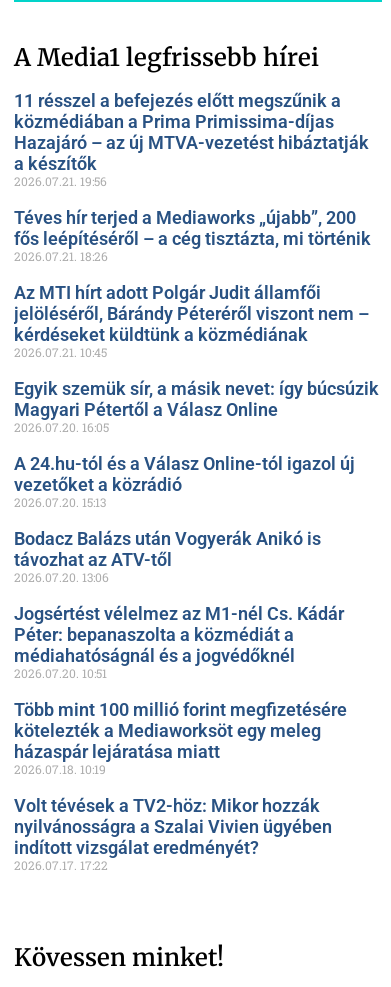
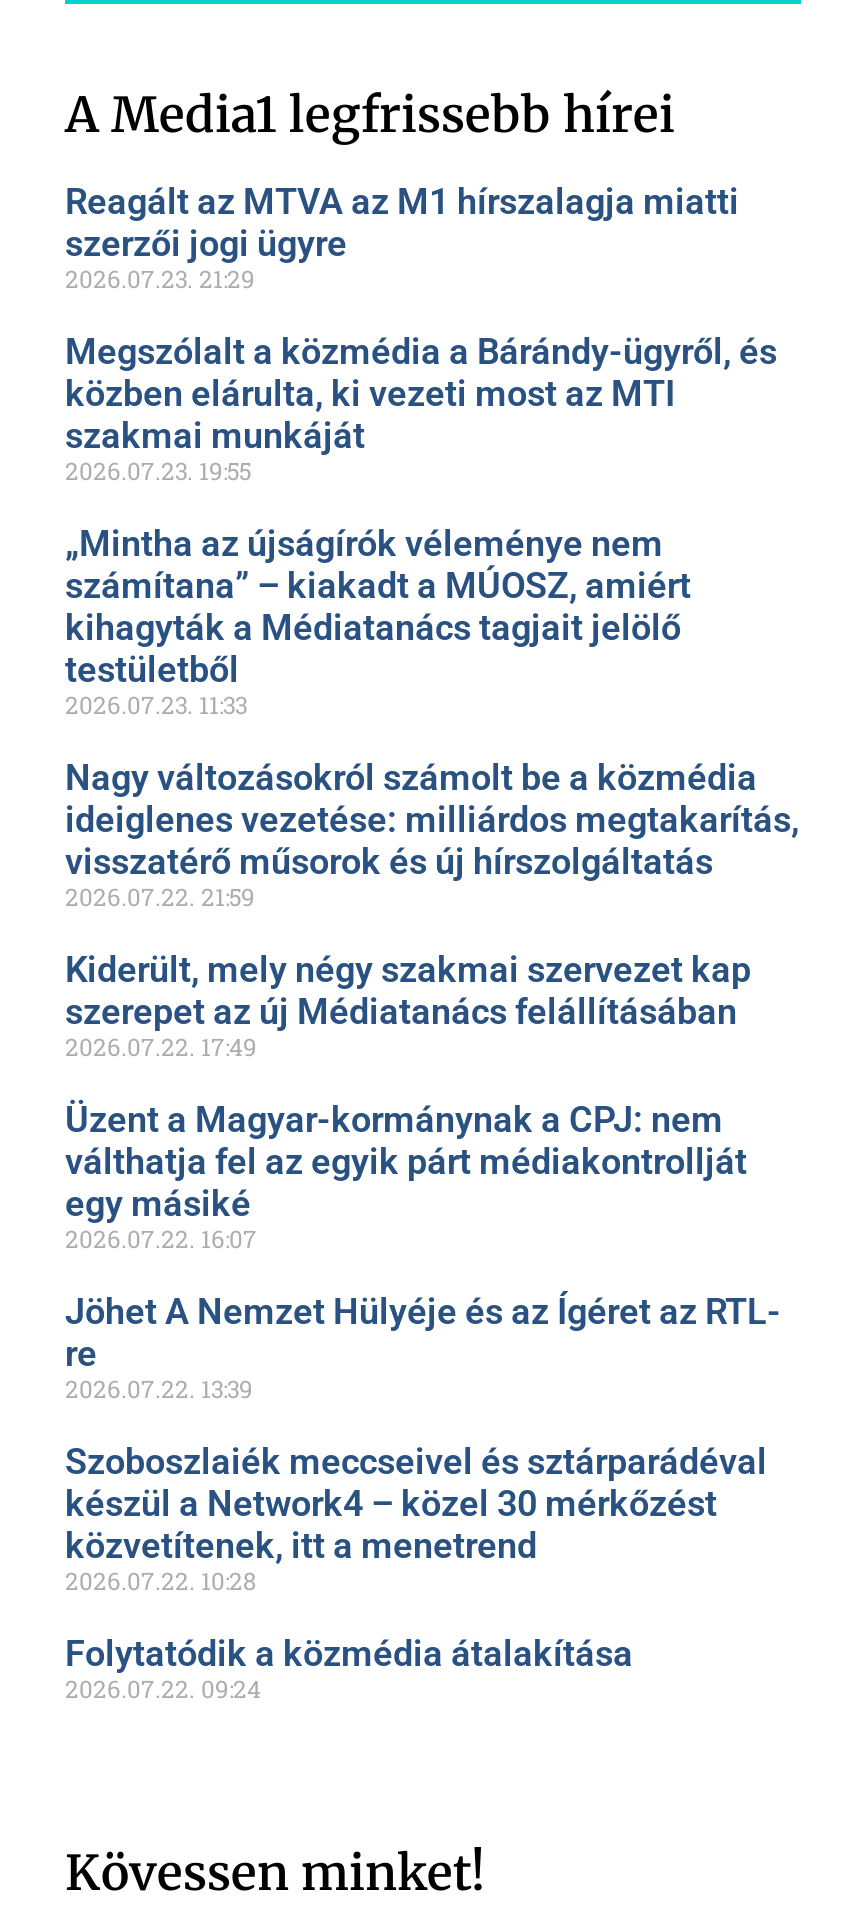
[14,90,369,189] 11 résszel a befejezés előtt megszűnik a | közmédiában a Prima Primissima-díjas | Hazajáró – az új MTVA-vezetést hibáztatják | a készítők | 2026.07.21. 19:56 -> [65,181,739,295] Reagált az MTVA az M1 hírszalagja miatti | szerzői jogi ügyre | 2026.07.23. 21:29
[14,207,371,264] Téves hír terjed a Mediaworks „újabb”, 200 | fős leépítéséről – a cég tisztázta, mi történik | 2026.07.21. 18:26 -> [65,331,777,487] Megszólalt a közmédia a Bárándy-ügyről, és | közben elárulta, ki vezeti most az MTI | szakmai munkáját | 2026.07.23. 19:55
[14,282,369,360] Az MTI hírt adott Polgár Judit államfői | jelöléséről, Bárándy Péteréről viszont nem – | kérdéseket küldtünk a közmédiának | 2026.07.21. 10:45 -> [65,523,691,721] „Mintha az újságírók véleménye nem | számítana” – kiakadt a MÚOSZ, amiért | kihagyták a Médiatanács tagjait jelölő | testületből | 2026.07.23. 11:33
[14,378,379,435] Egyik szemük sír, a másik nevet: így búcsúzik | Magyari Pétertől a Válasz Online | 2026.07.20. 16:05 -> [65,757,799,913] Nagy változásokról számolt be a közmédia | ideiglenes vezetése: milliárdos megtakarítás, | visszatérő műsorok és új hírszolgáltatás | 2026.07.22. 21:59
[14,453,355,510] A 24.hu-tól és a Válasz Online-tól igazol új | vezetőket a közrádió | 2026.07.20. 15:13 -> [65,949,751,1063] Kiderült, mely négy szakmai szervezet kap | szerepet az új Médiatanács felállításában | 2026.07.22. 17:49
[14,528,321,585] Bodacz Balázs után Vogyerák Anikó is | távozhat az ATV-től | 2026.07.20. 13:06 -> [65,1099,747,1255] Üzent a Magyar-kormánynak a CPJ: nem | válthatja fel az egyik párt médiakontrollját | egy másiké | 2026.07.22. 16:07
[14,603,344,681] Jogsértést vélelmez az M1-nél Cs. Kádár | Péter: bepanaszolta a közmédiát a | médiahatóságnál és a jogvédőknél | 2026.07.20. 10:51 -> [65,1291,781,1405] Jöhet A Nemzet Hülyéje és az Ígéret az RTL- | re | 2026.07.22. 13:39
[14,699,347,777] Több mint 100 millió forint megfizetésére | kötelezték a Mediaworksöt egy meleg | házaspár lejáratása miatt | 2026.07.18. 10:19 -> [65,1441,767,1597] Szoboszlaiék meccseivel és sztárparádéval | készül a Network4 – közel 30 mérkőzést | közvetítenek, itt a menetrend | 2026.07.22. 10:28
[14,795,332,873] Volt tévések a TV2-höz: Mikor hozzák | nyilvánosságra a Szalai Vivien ügyében | indított vizsgálat eredményét? | 2026.07.17. 17:22 -> [65,1633,633,1705] Folytatódik a közmédia átalakítása | 2026.07.22. 09:24

